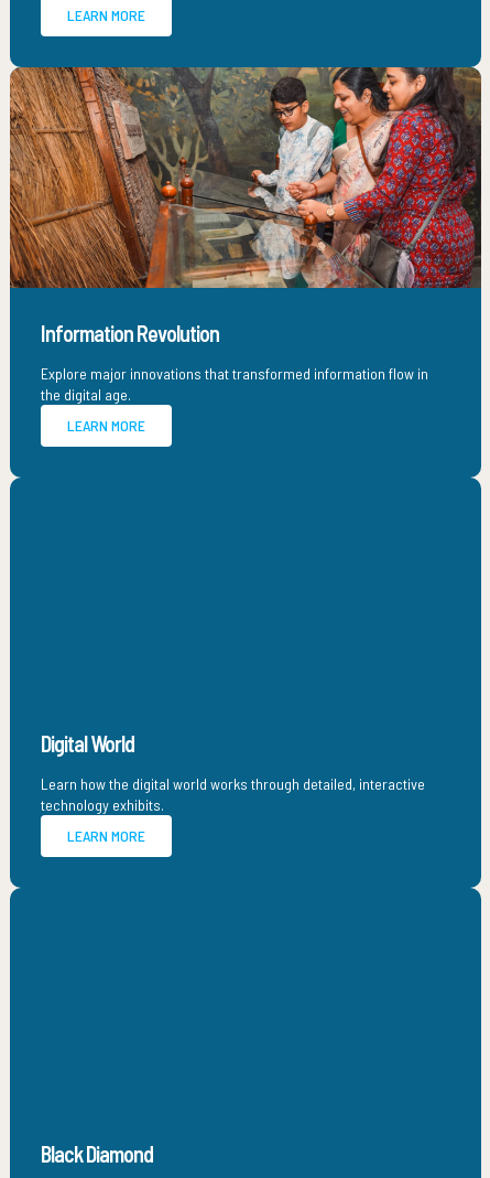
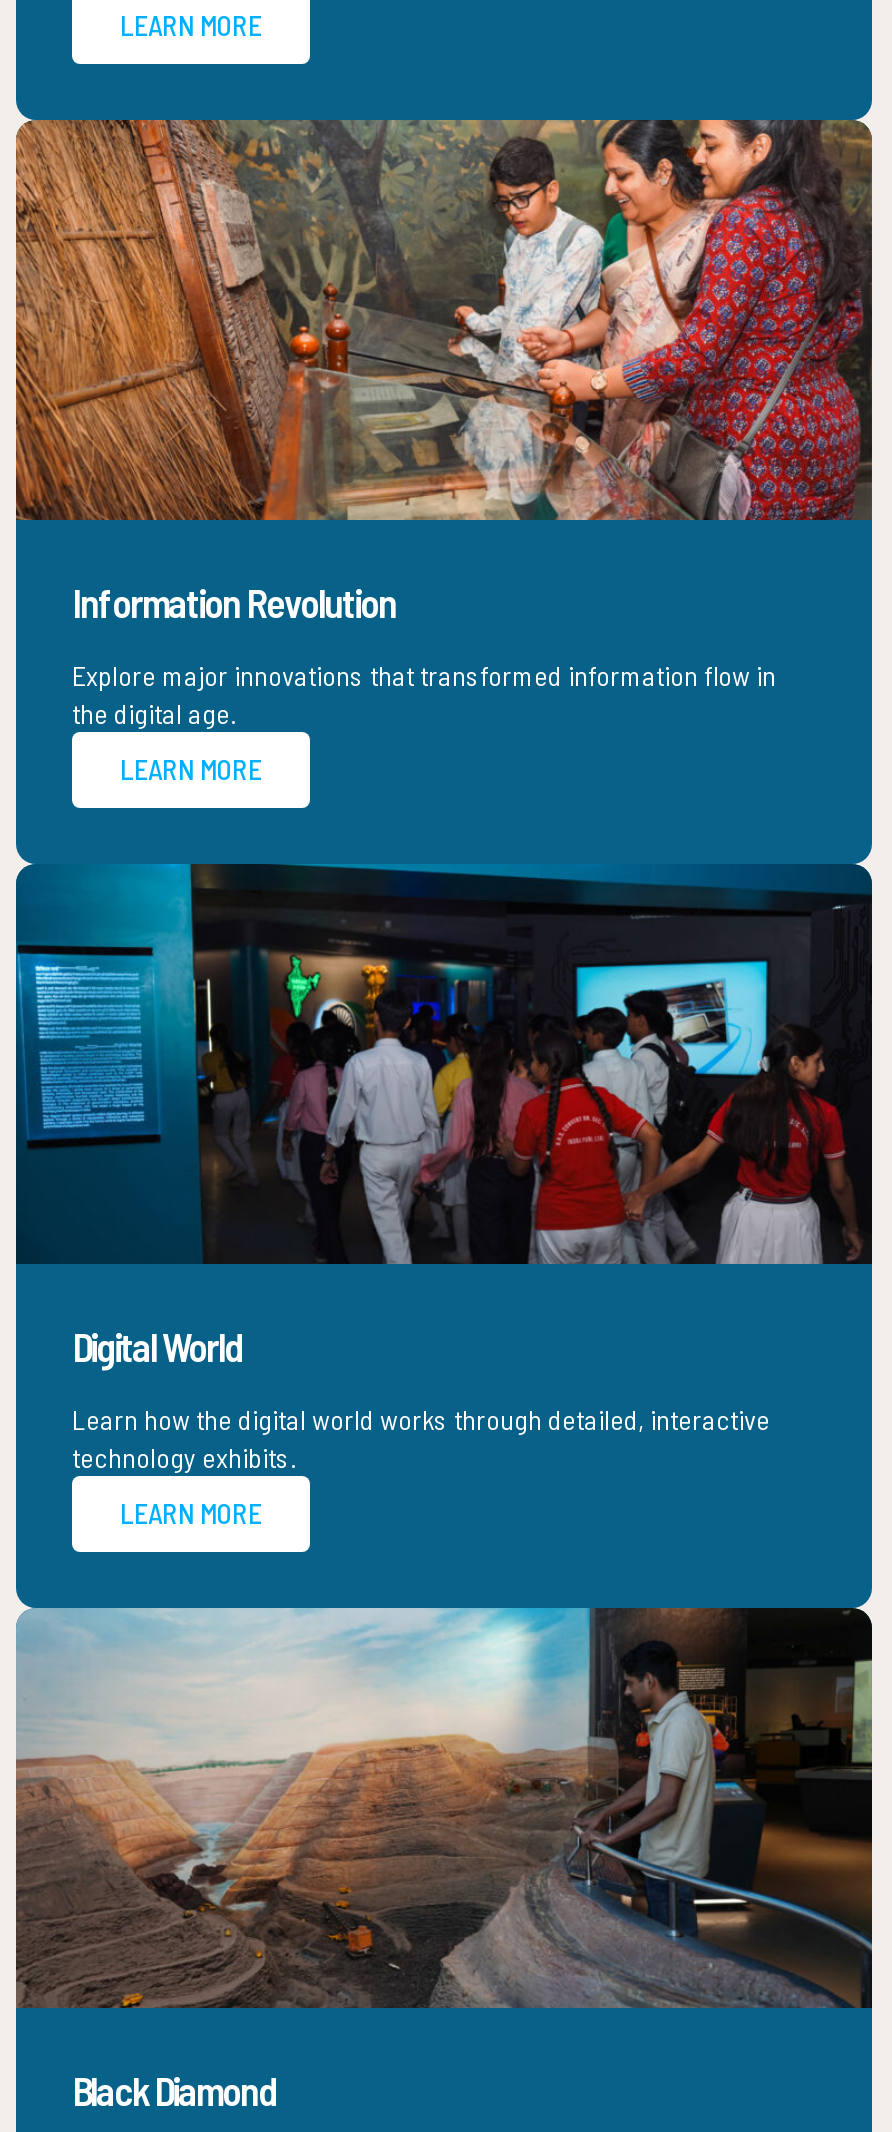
none -> [16,862,874,1266] [image]
none -> [14,1606,874,2010] [image]

